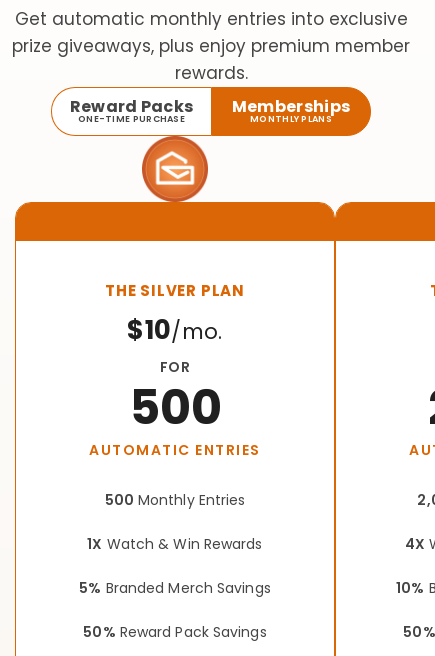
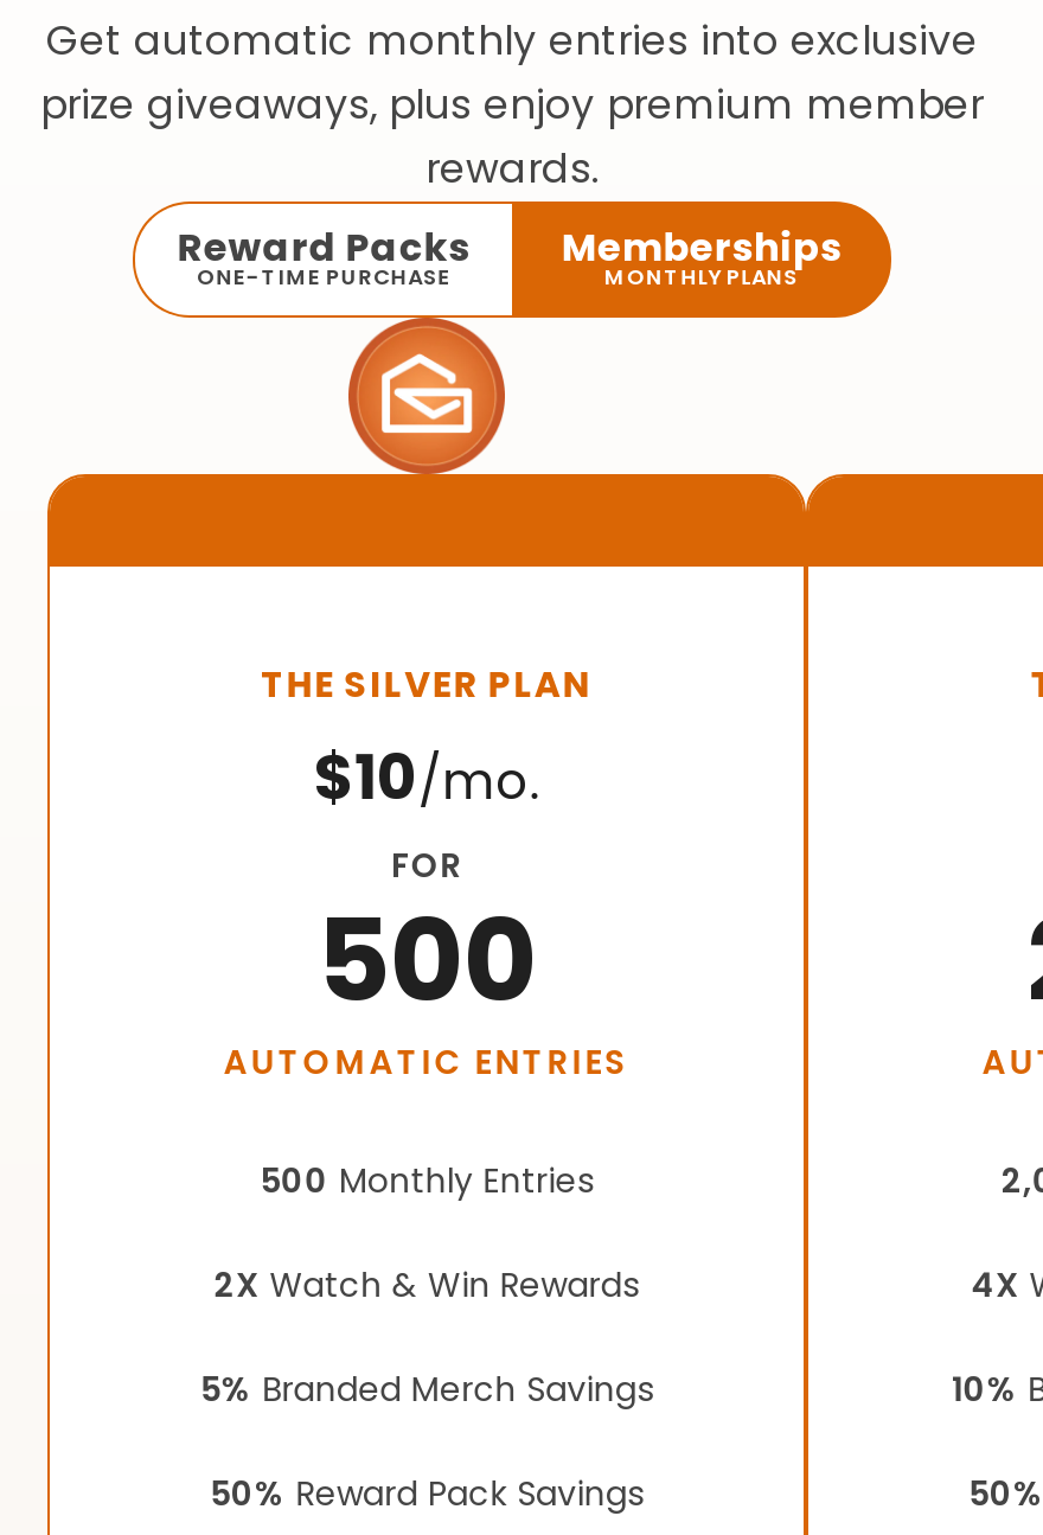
[87,534,263,554] 1X Watch & Win Rewards -> [214,1261,639,1309] 2X Watch & Win Rewards

